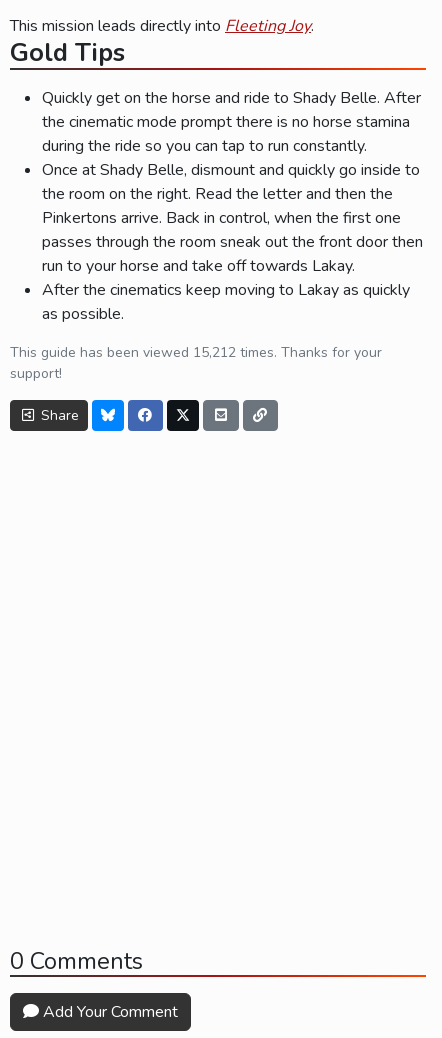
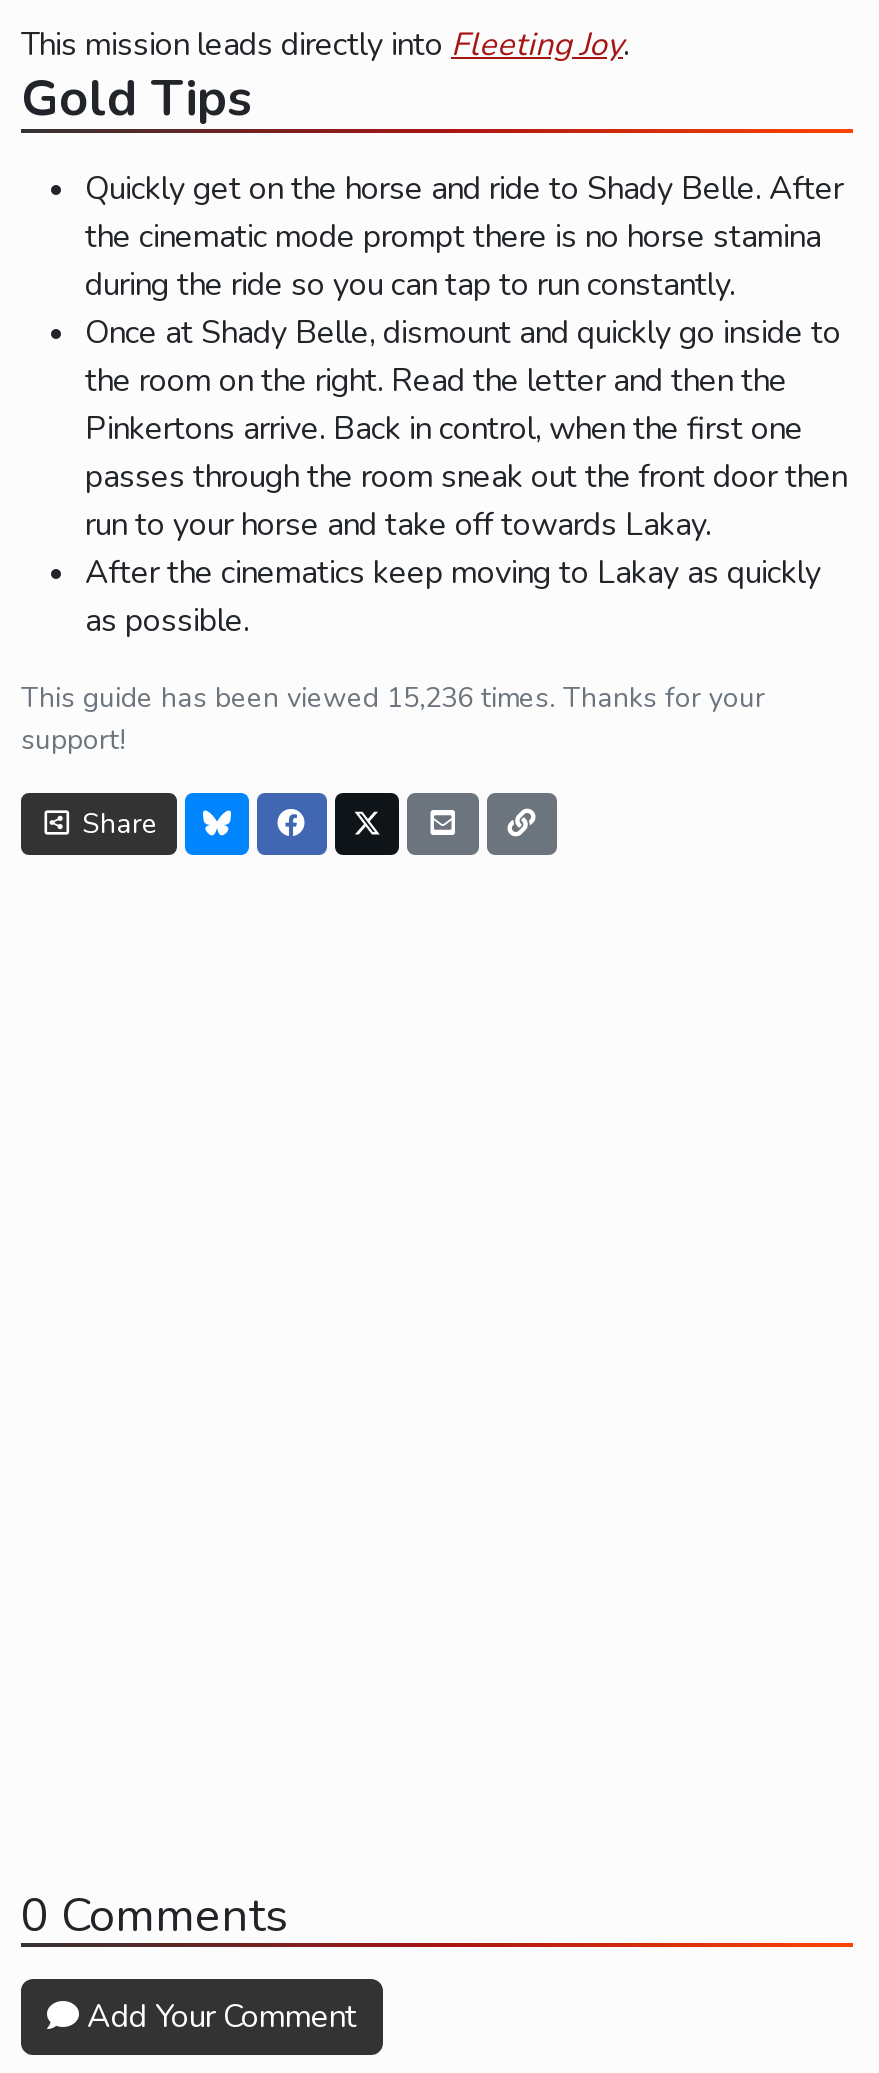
[10,343,382,362] This guide has been viewed 15,212 times. Thanks for your -> [21,679,765,717] This guide has been viewed 15,236 times. Thanks for your

